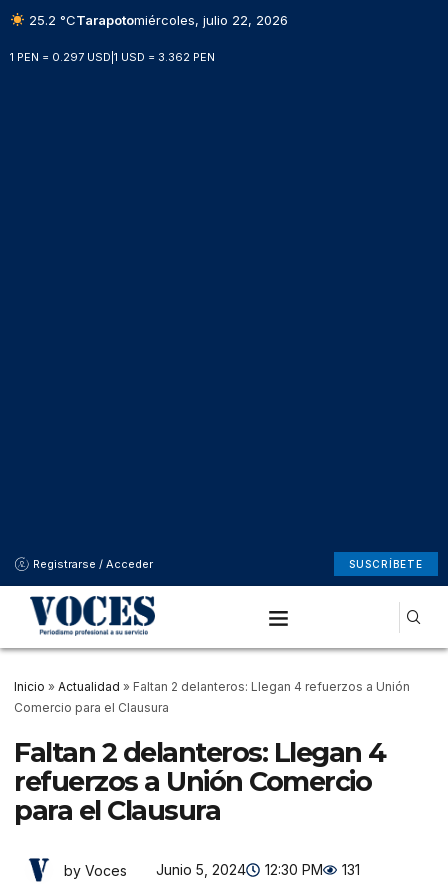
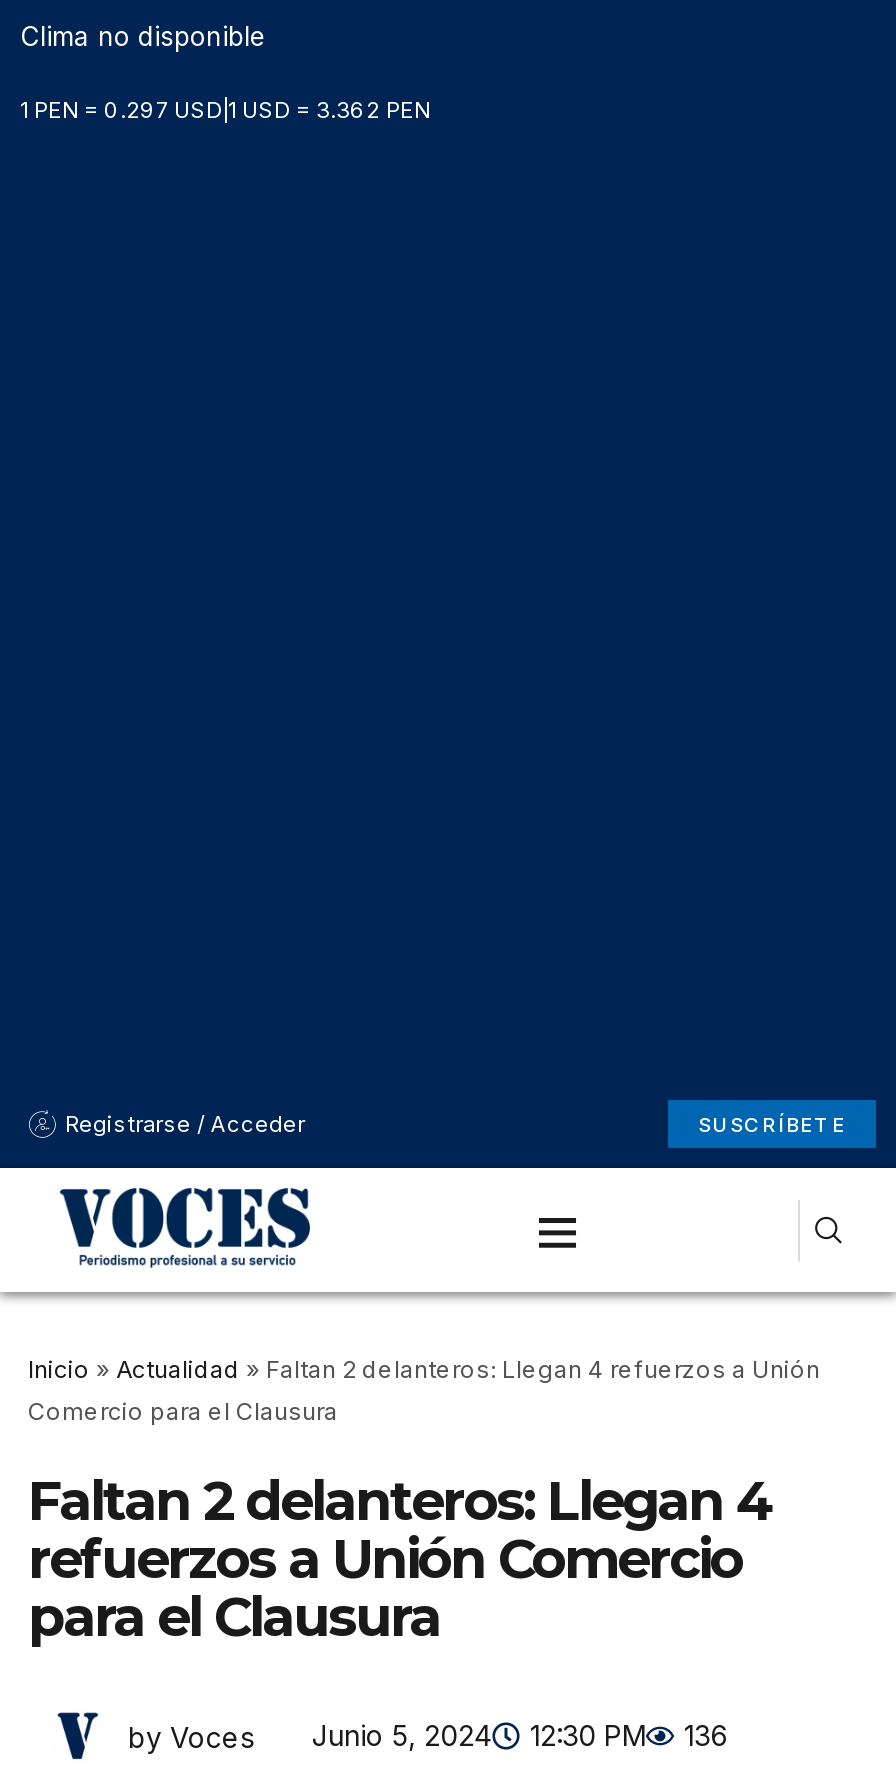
[25,12,288,28] 25.2 °CTarapotomiércoles, julio 22, 2026 -> [20,20,266,52] Clima no disponible
[64,861,360,878] by Voces Junio 5, 2024 12:30 PM 131 -> [128,1718,728,1753] by Voces Junio 5, 2024 12:30 PM 136

